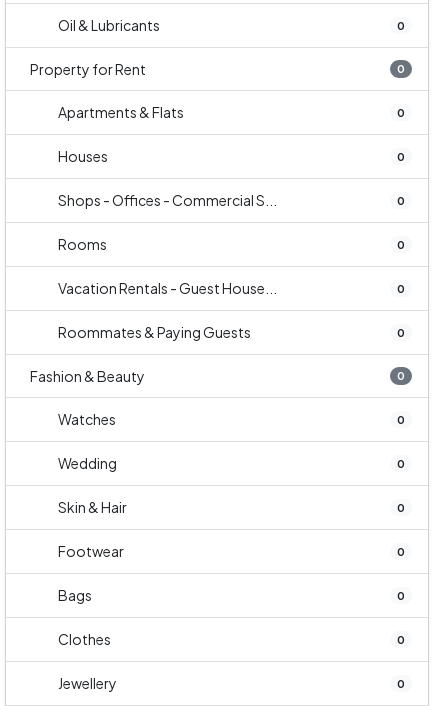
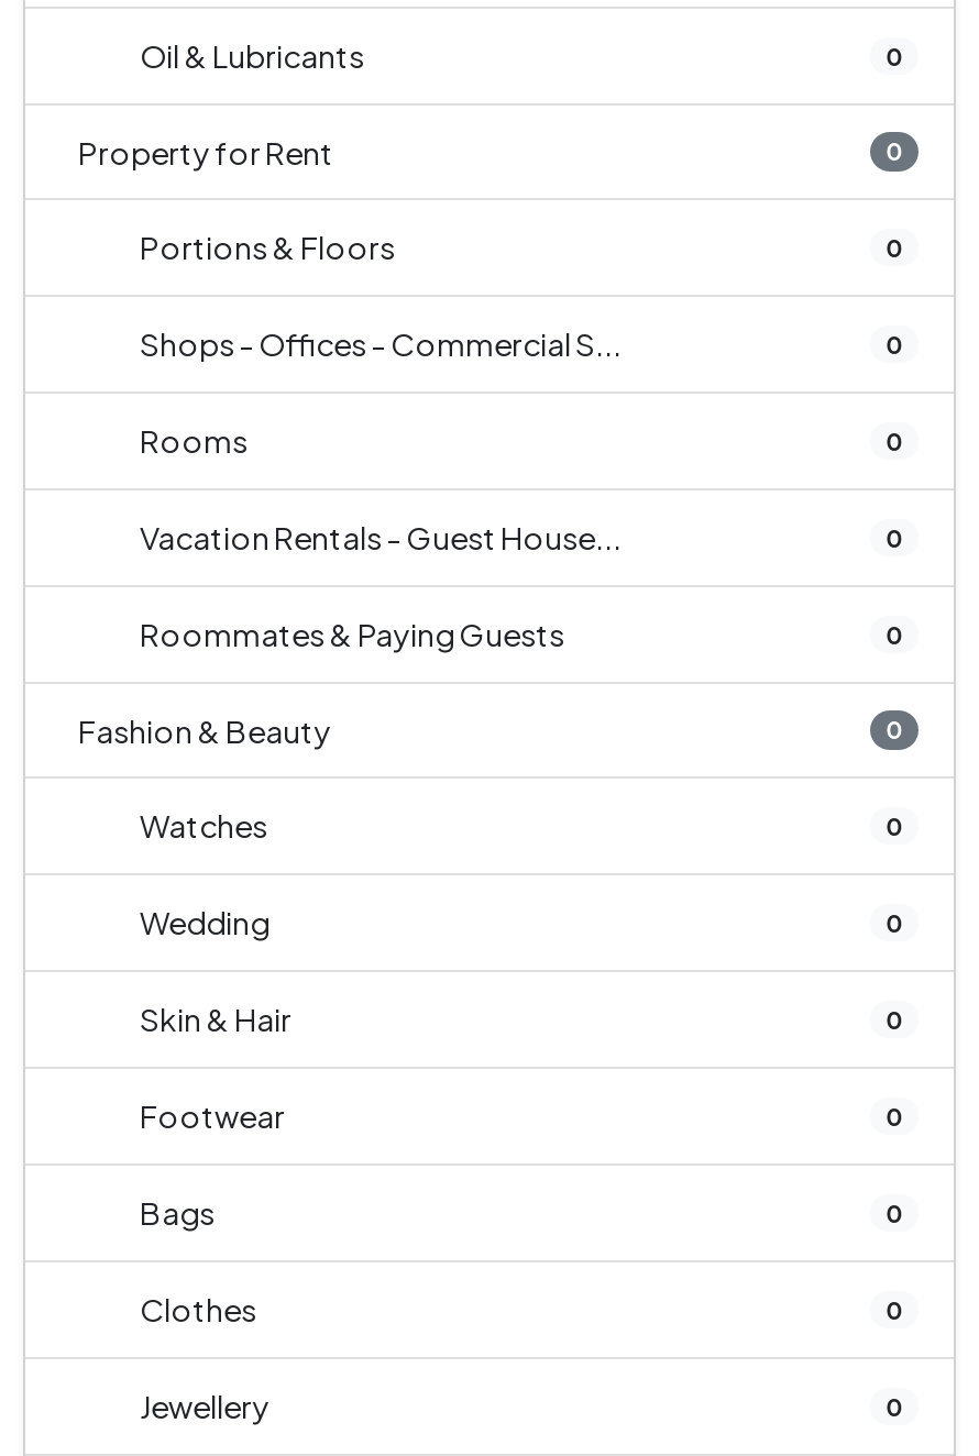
[58,103,405,165] Apartments & Flats | 0 | Houses -> [140,227,395,266] Portions & Floors

